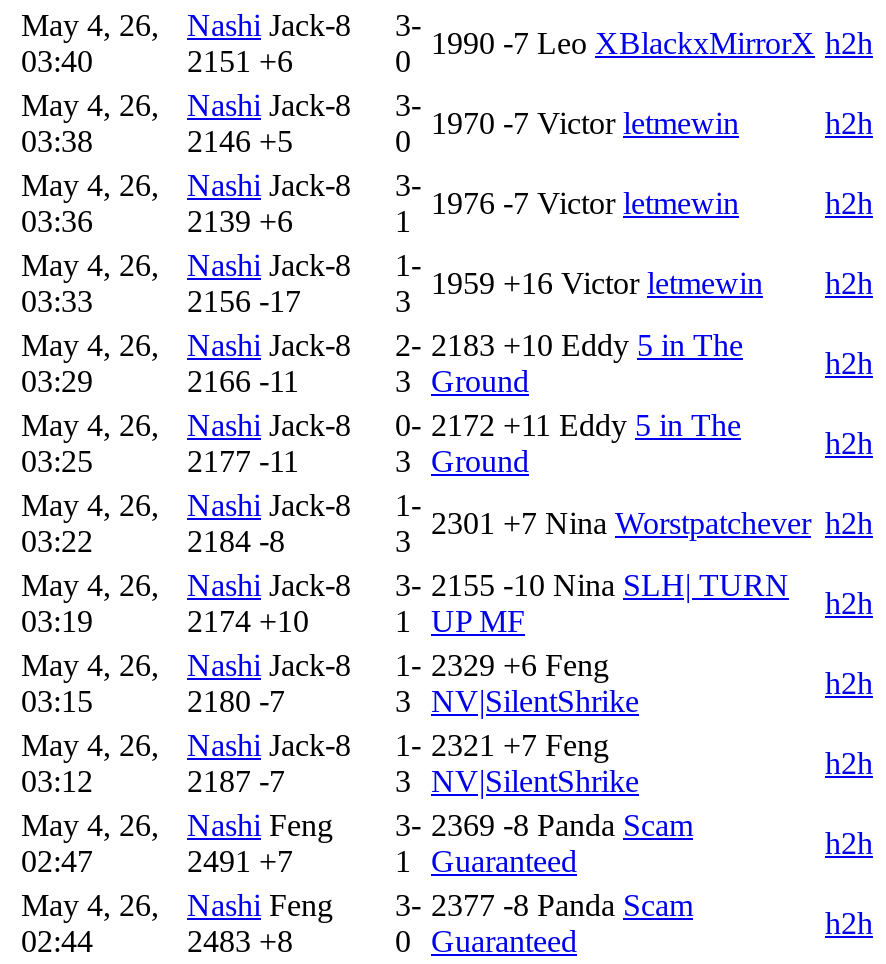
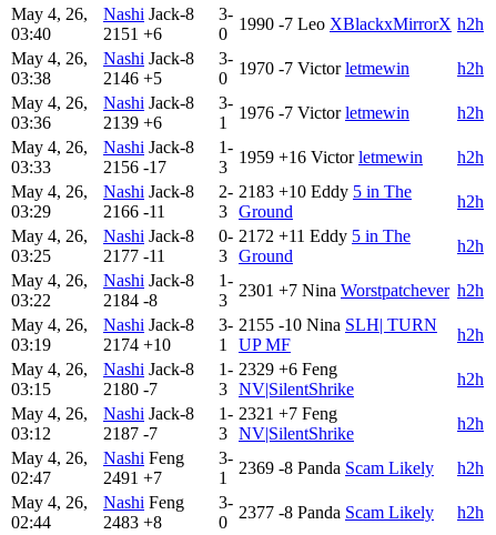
[431,807,693,877] 2369 -8 Panda Scam | Guaranteed -> [239,458,434,477] 2369 -8 Panda Scam Likely
[431,887,693,957] 2377 -8 Panda Scam | Guaranteed -> [239,502,434,521] 2377 -8 Panda Scam Likely

